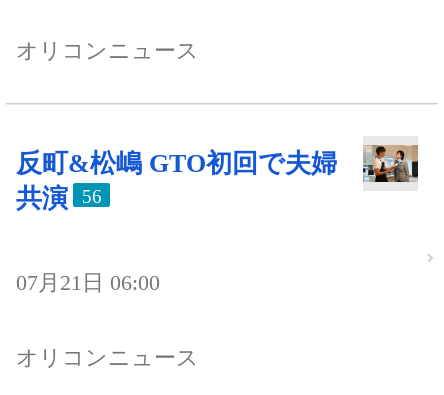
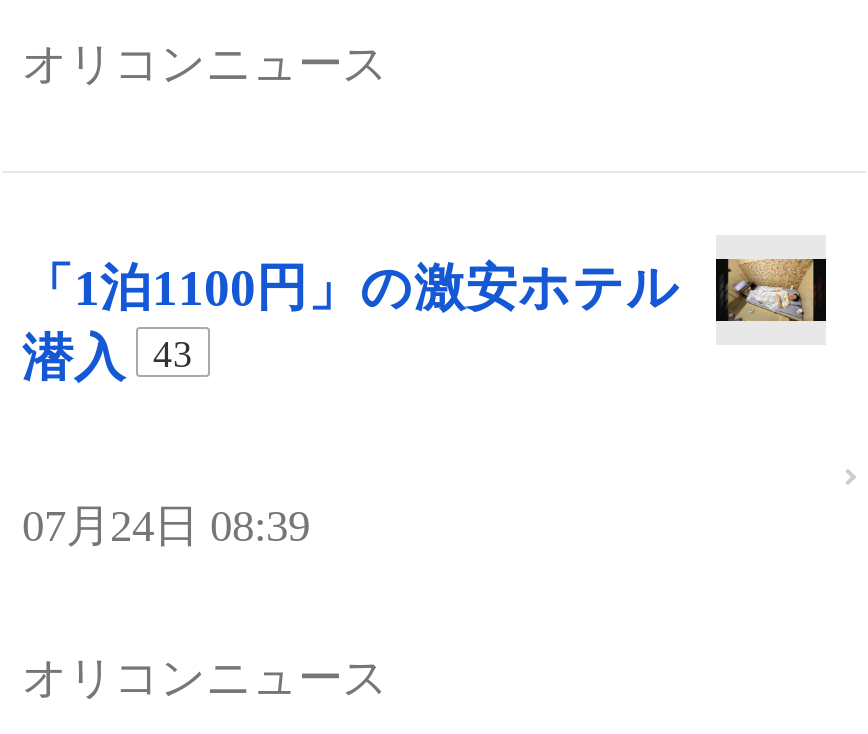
[16,144,419,213] [image] | 反町&松嶋 GTO初回で夫婦 | 共演 | 56 -> [22,254,828,387] [image] | 「1泊1100円」の激安ホテル | 潜入 | 43
[16,269,160,294] 07月21日 06:00 -> [22,501,310,551] 07月24日 08:39

